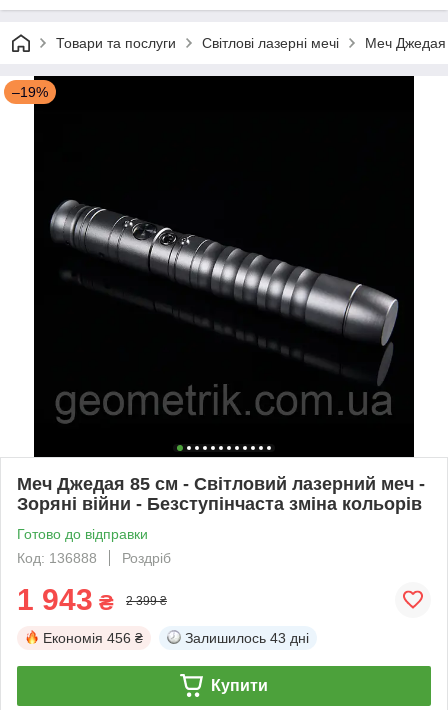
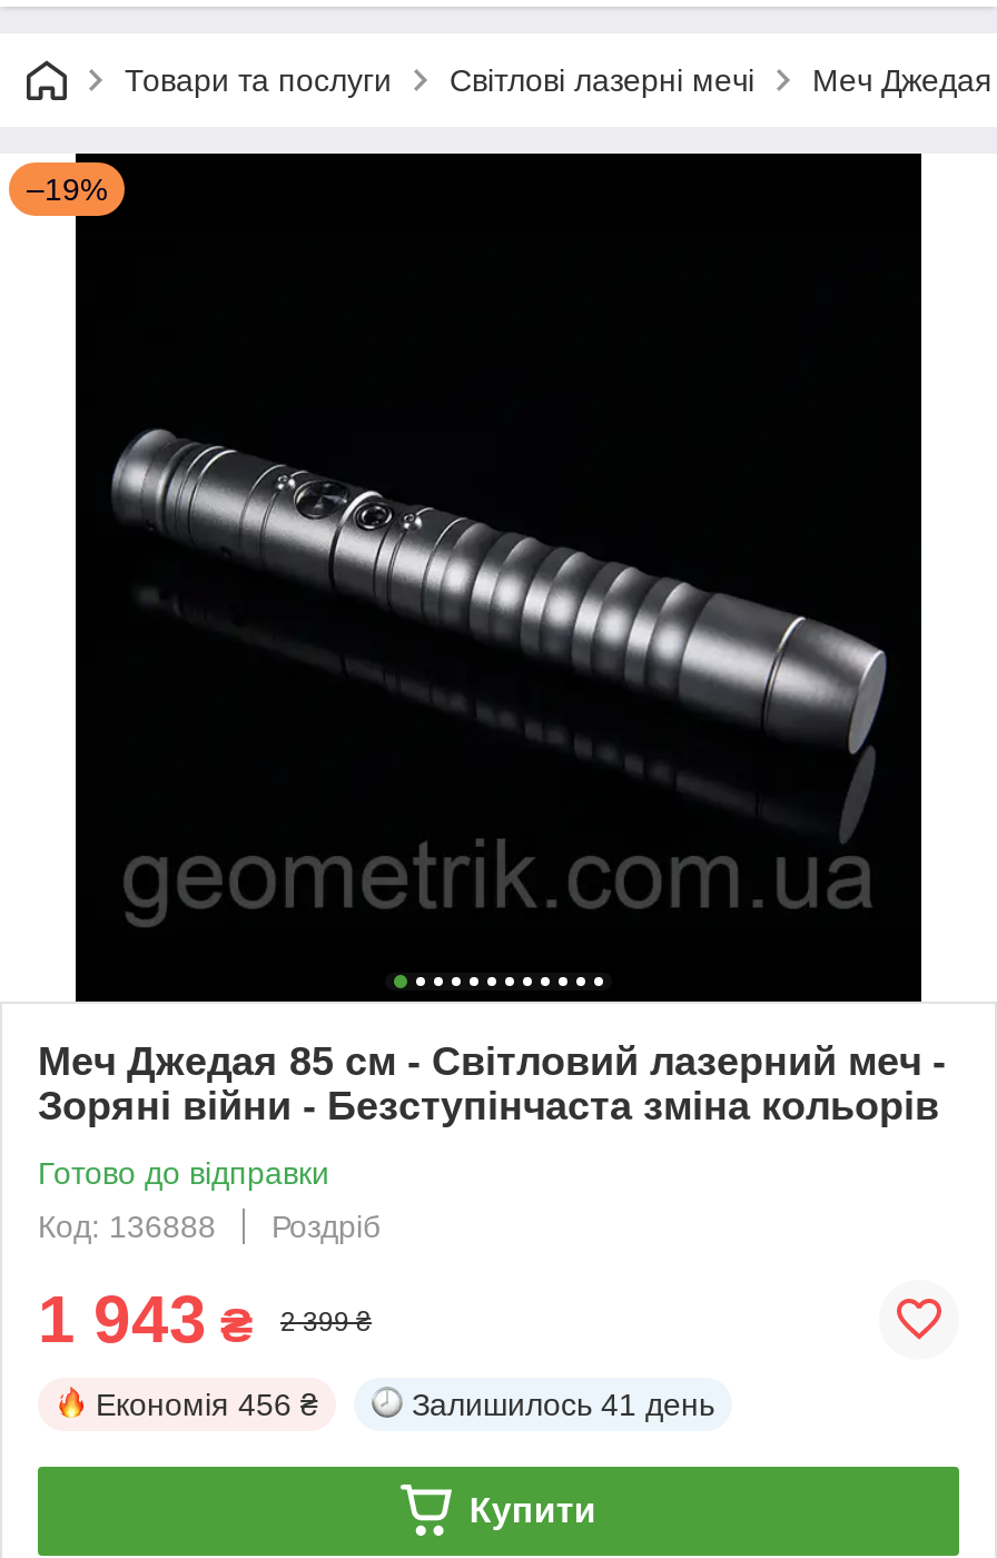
[185,630,309,646] Залишилось 43 дні -> [412,1386,714,1422] Залишилось 41 день

